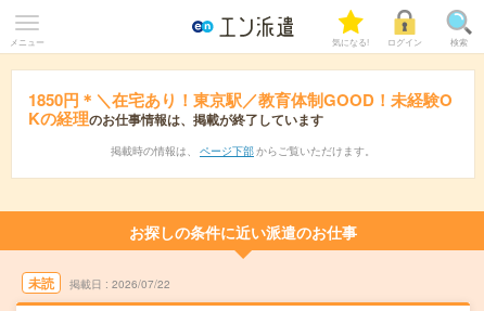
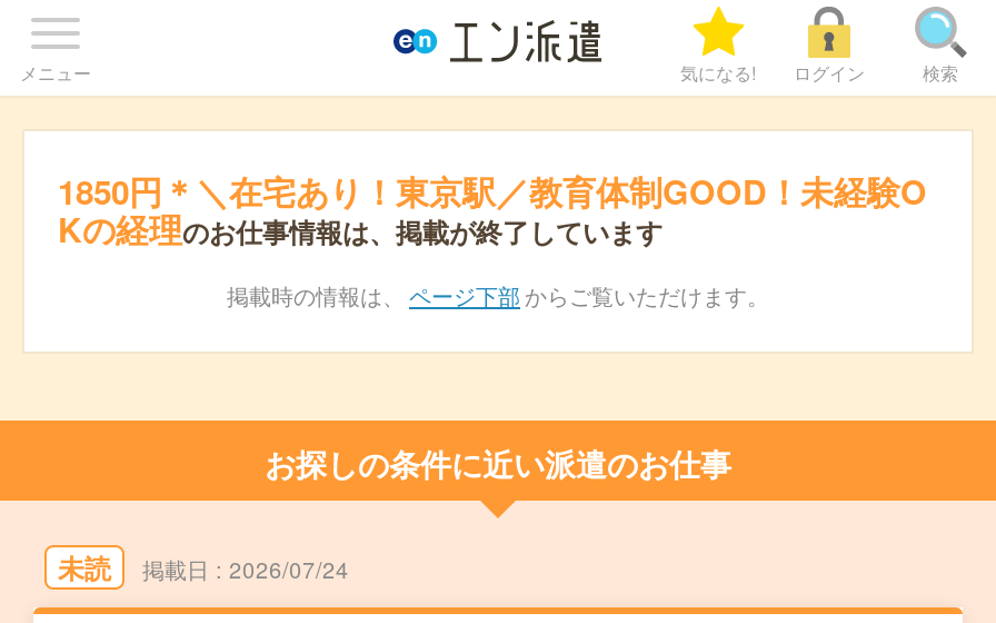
[112,276,170,291] 2026/07/22 -> [229,554,349,585] 2026/07/24

